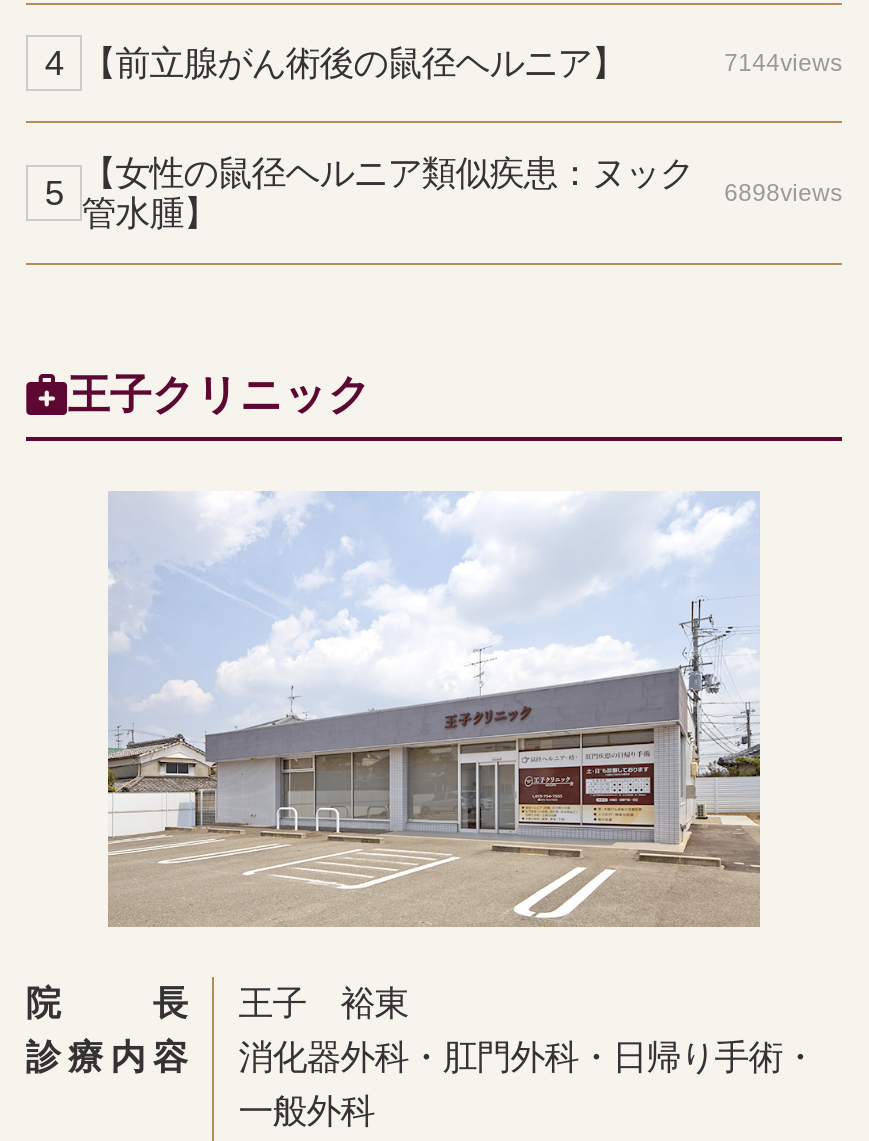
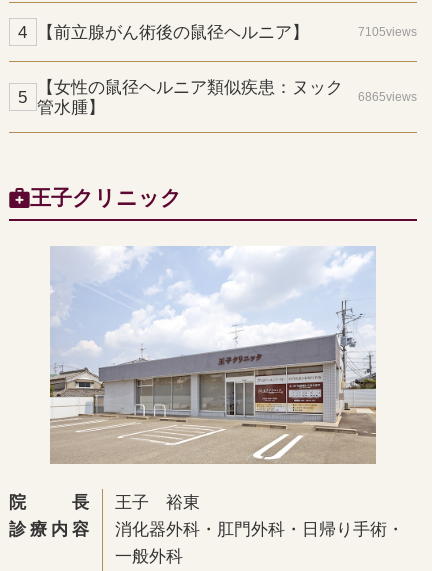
[724,50,842,78] 7144views -> [358,25,417,39] 7105views
[82,153,842,207] 【女性の鼠径ヘルニア類似疾患：ヌック 6898views -> [37,77,417,104] 【女性の鼠径ヘルニア類似疾患：ヌック 6865views

